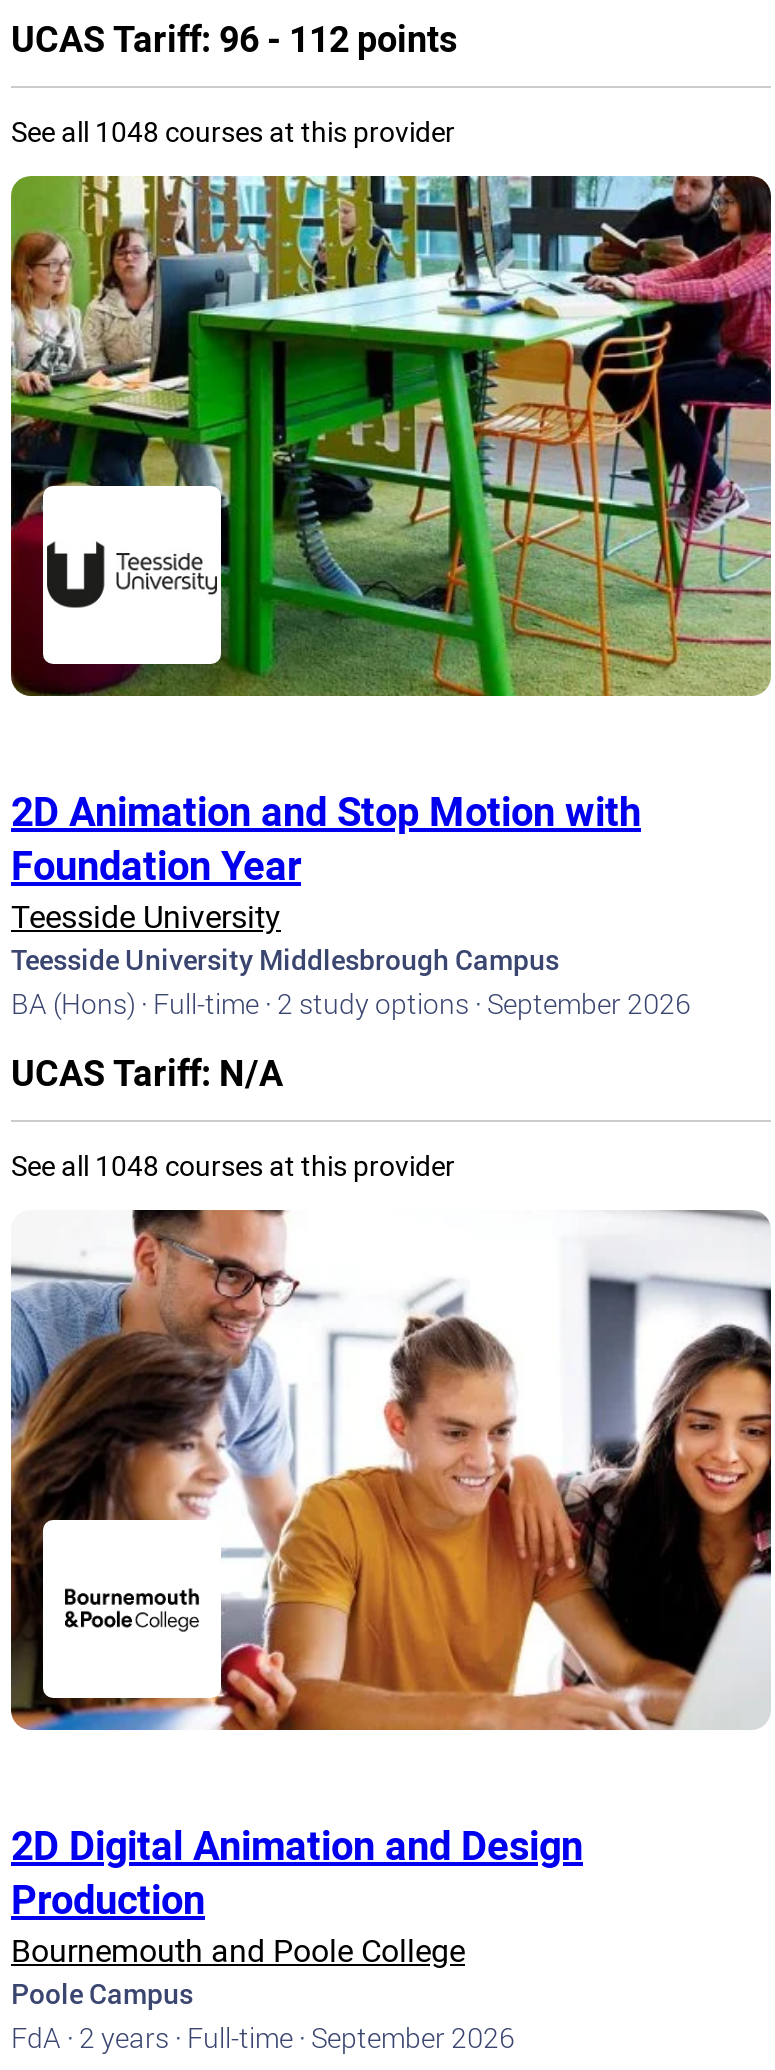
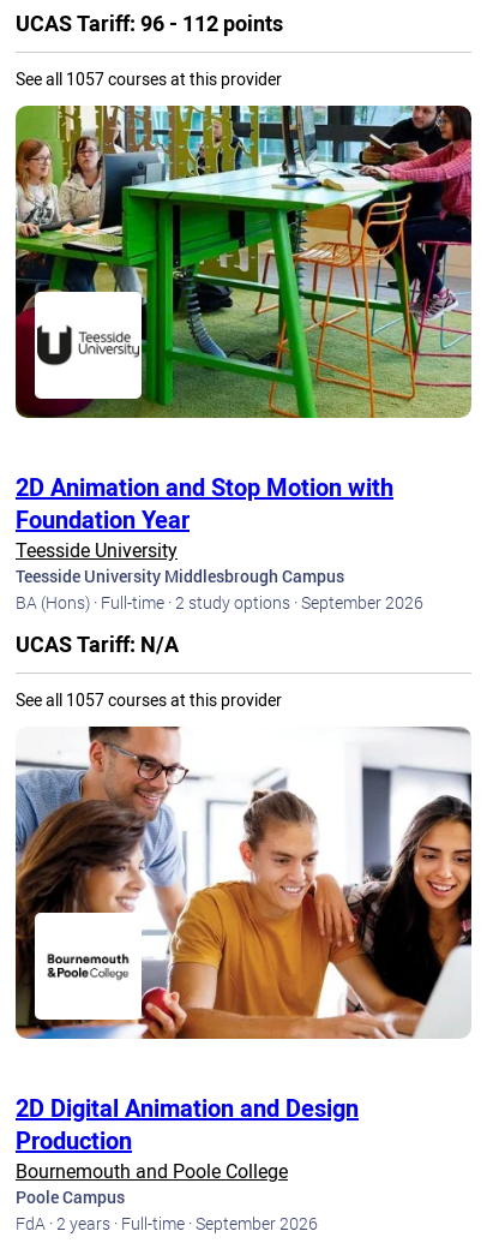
[11,112,455,150] See all 1048 courses at this provider -> [16,67,282,90] See all 1057 courses at this provider
[11,1146,455,1184] See all 1048 courses at this provider -> [16,688,282,711] See all 1057 courses at this provider

